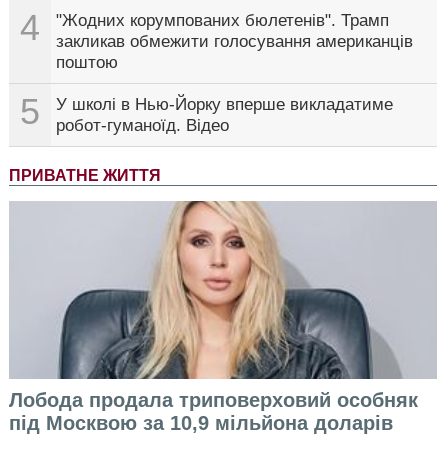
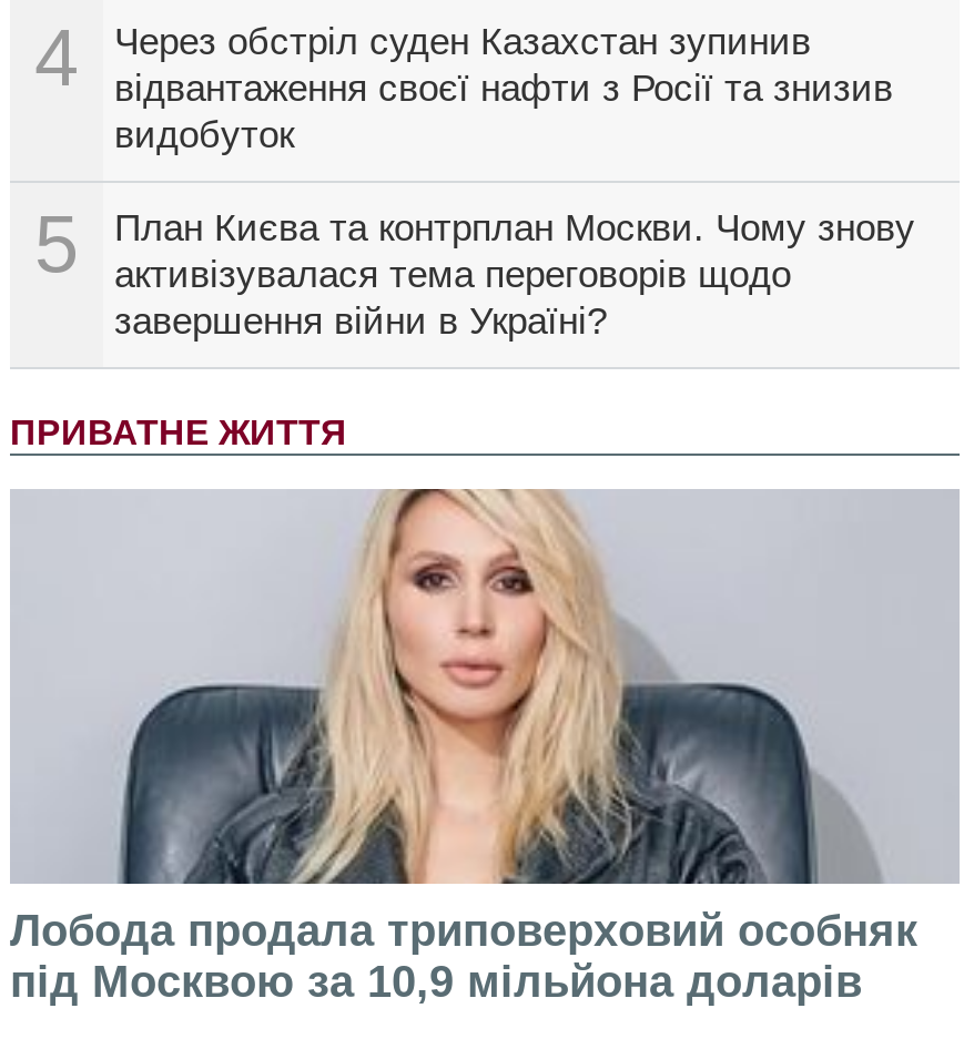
[56,10,413,71] "Жодних корумпованих бюлетенів". Трамп | закликав обмежити голосування американців | поштою -> [114,20,893,155] Через обстріл суден Казахстан зупинив | відвантаження своєї нафти з Росії та знизив | видобуток
[56,94,393,134] У школі в Нью-Йорку вперше викладатиме | робот-гуманоїд. Відео -> [114,206,915,342] План Києва та контрплан Москви. Чому знову | активізувалася тема переговорів щодо | завершення війни в Україні?

